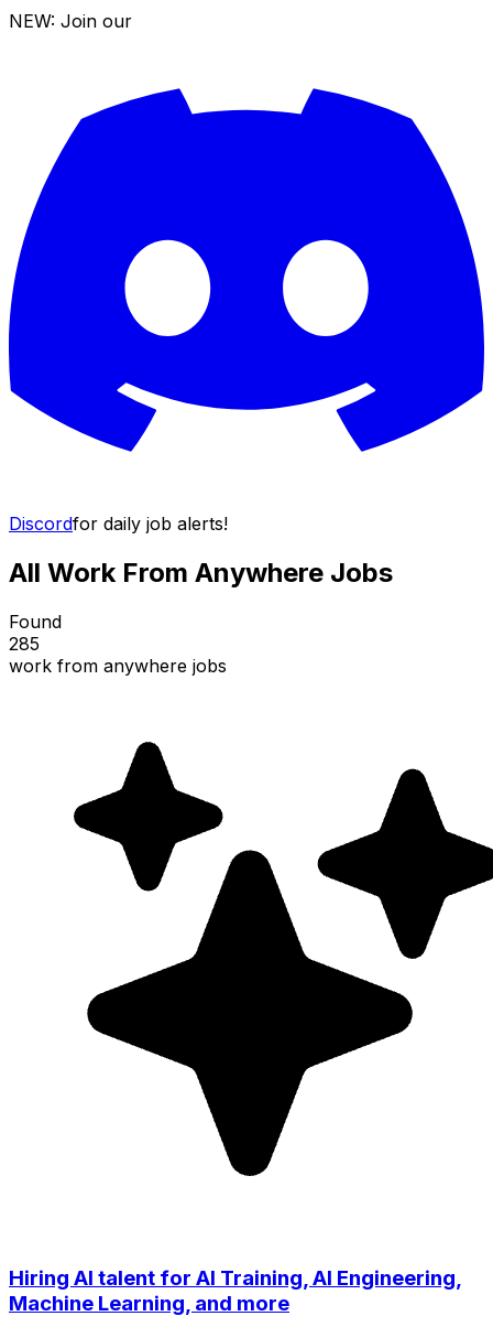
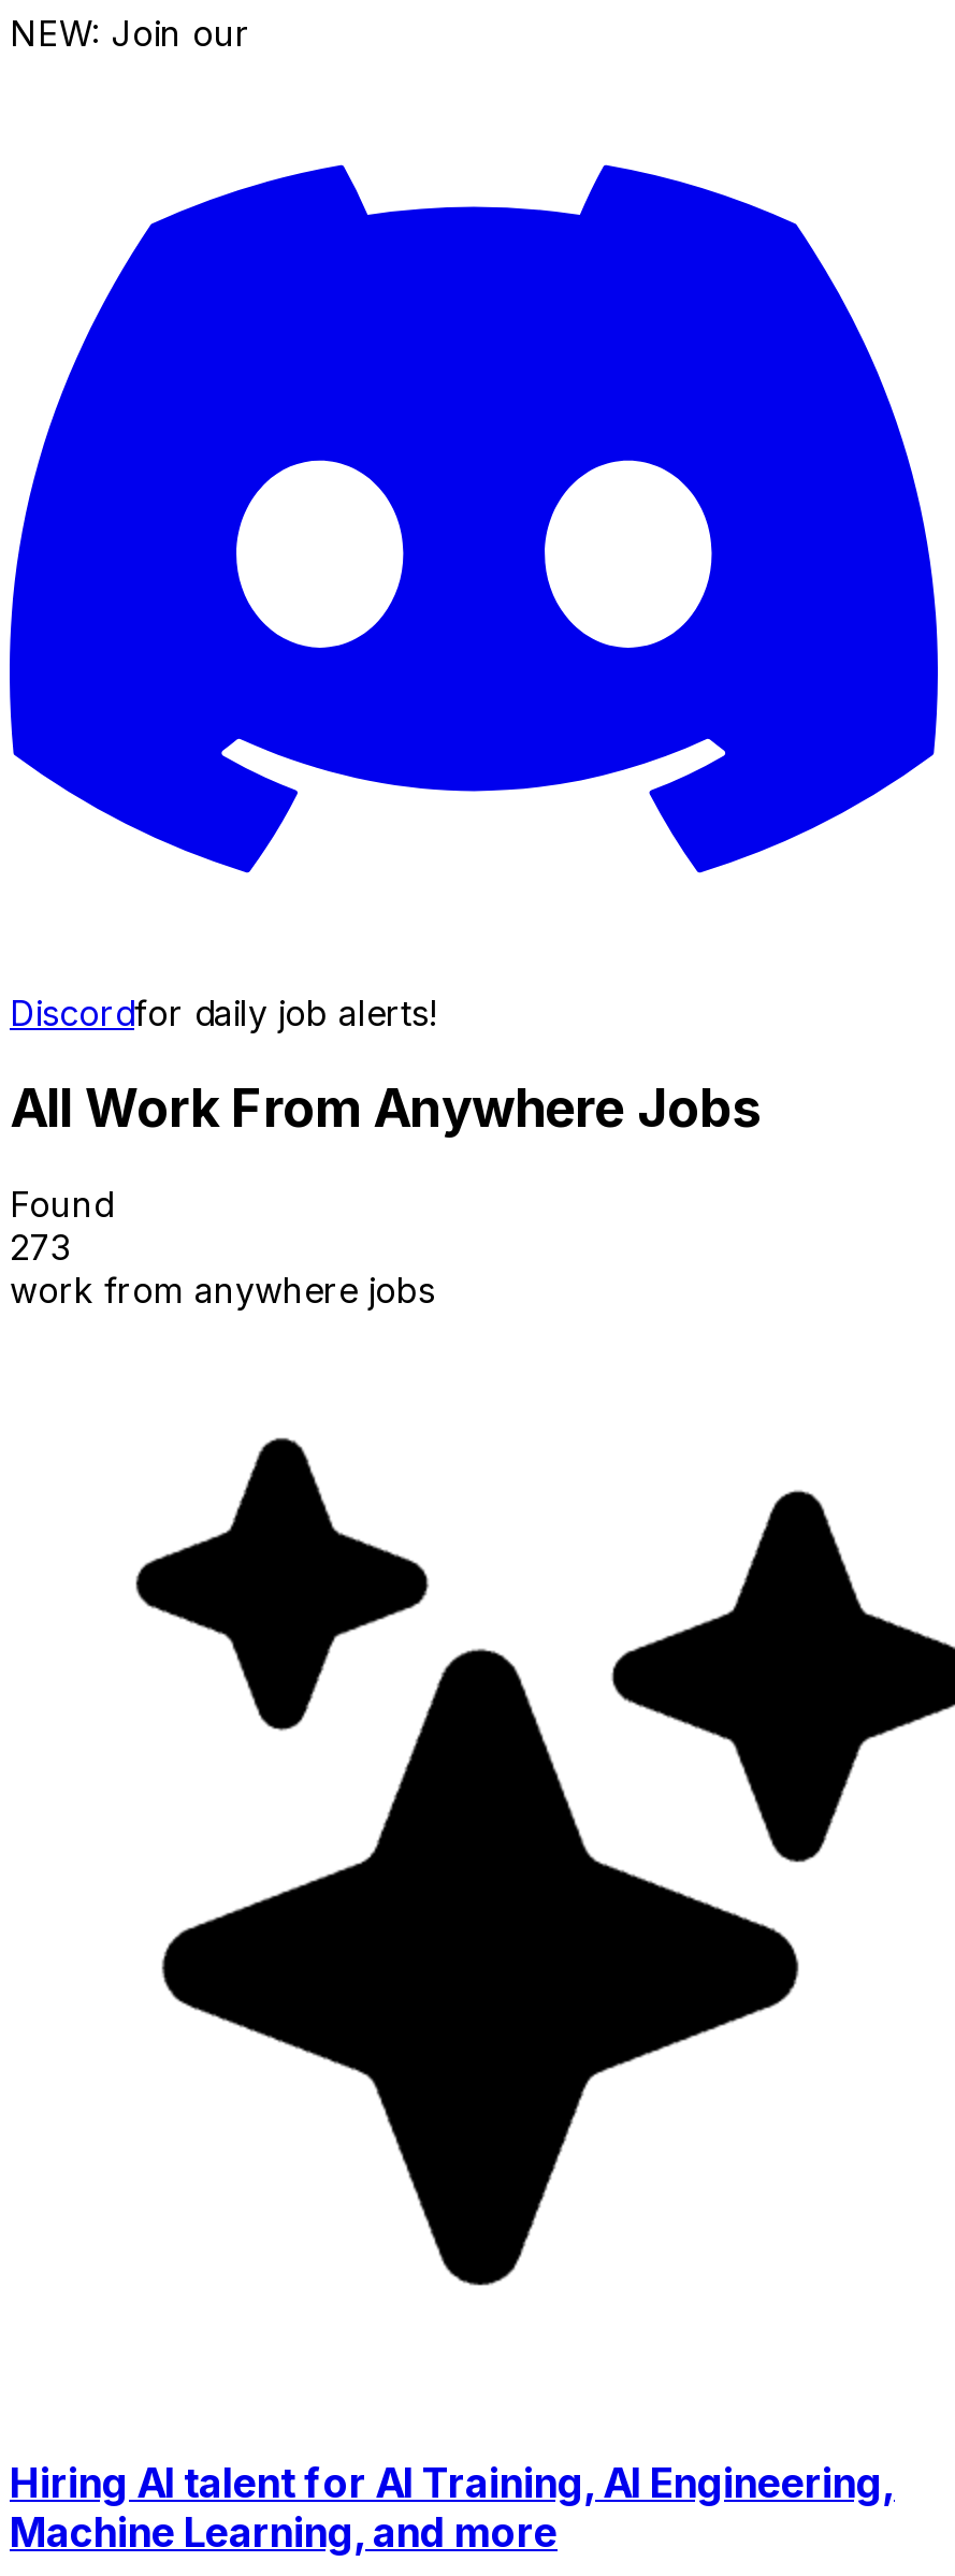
[9,632,40,654] 285 -> [10,1225,70,1268] 273

